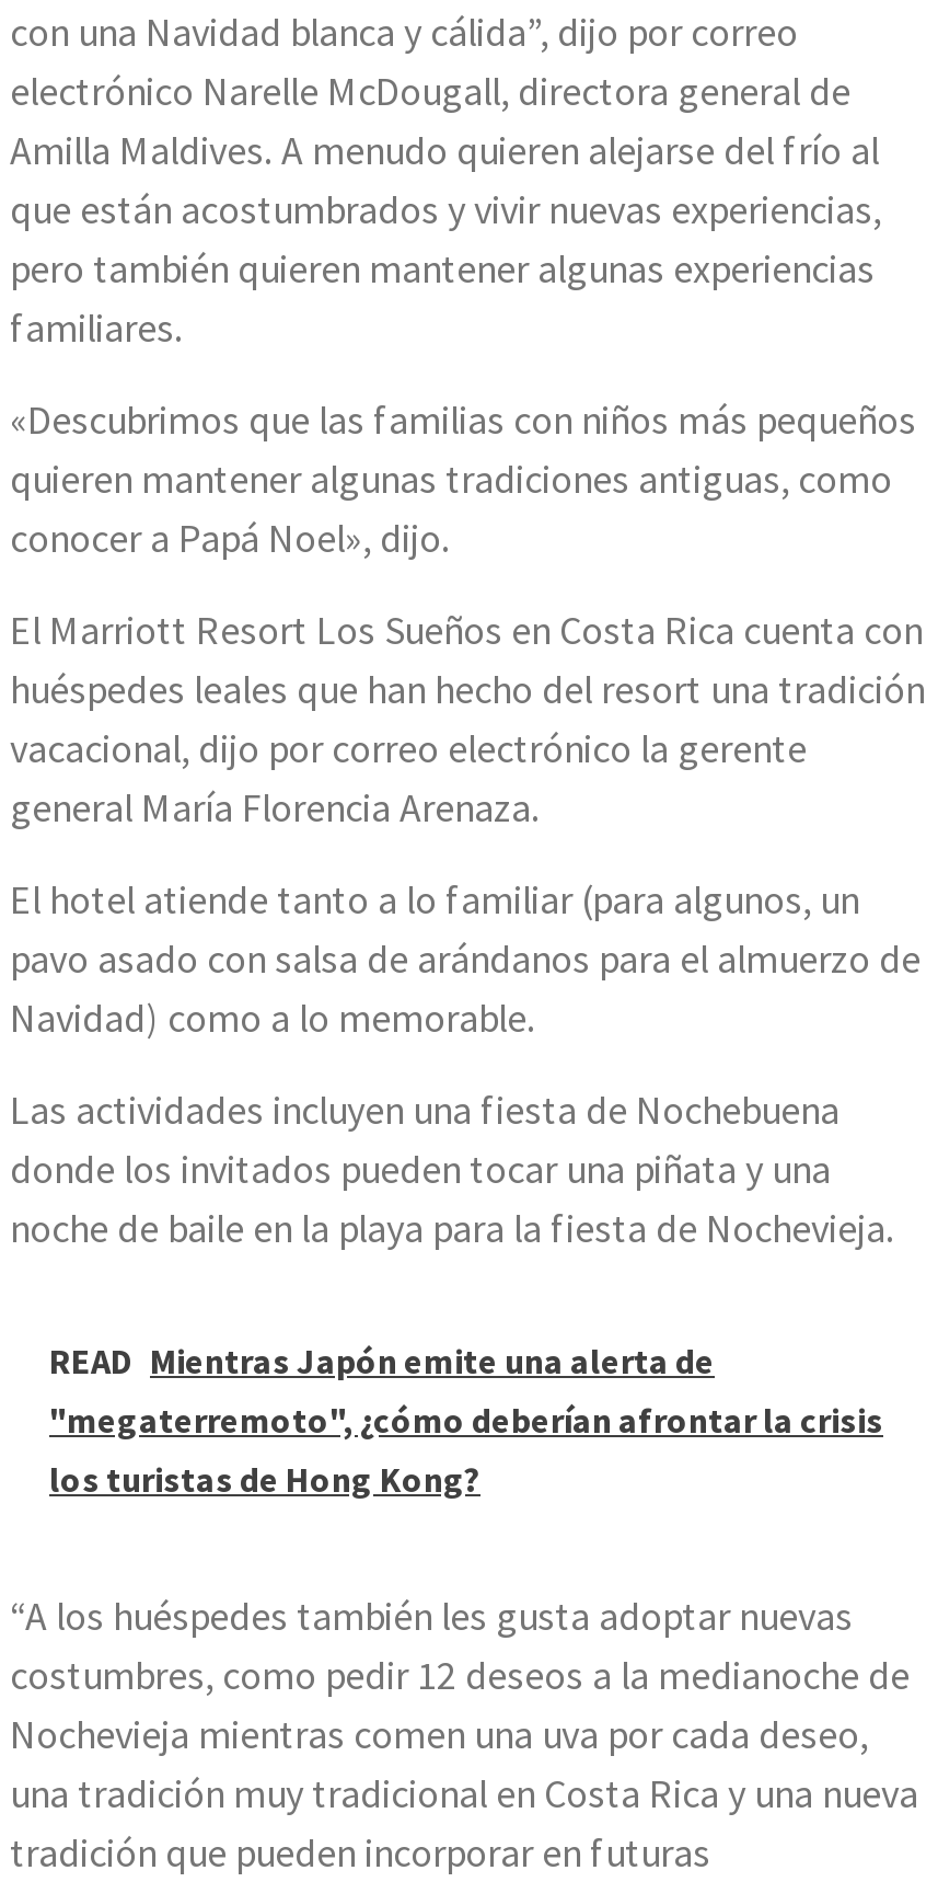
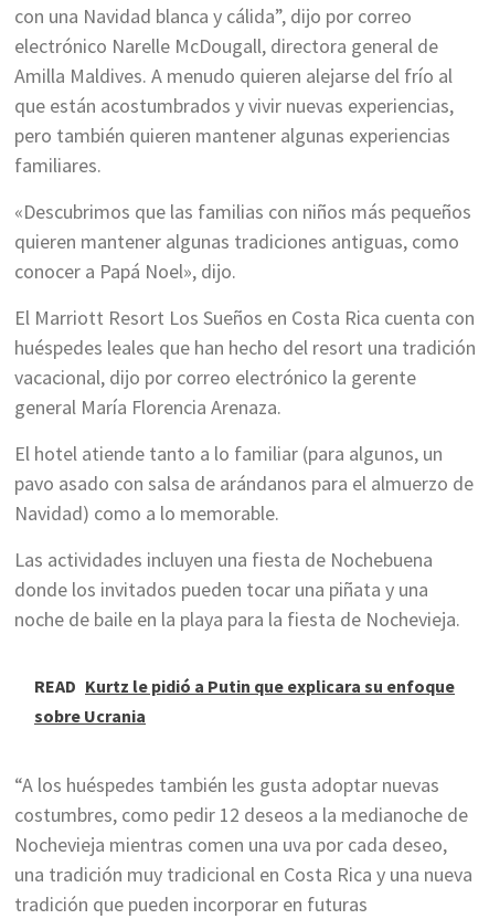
[49,1338,883,1500] READ Mientras Japón emite una alerta de | "megaterremoto", ¿cómo deberían afrontar la crisis | los turistas de Hong Kong? -> [34,675,455,727] READ Kurtz le pidió a Putin que explicara su enfoque | sobre Ucrania

